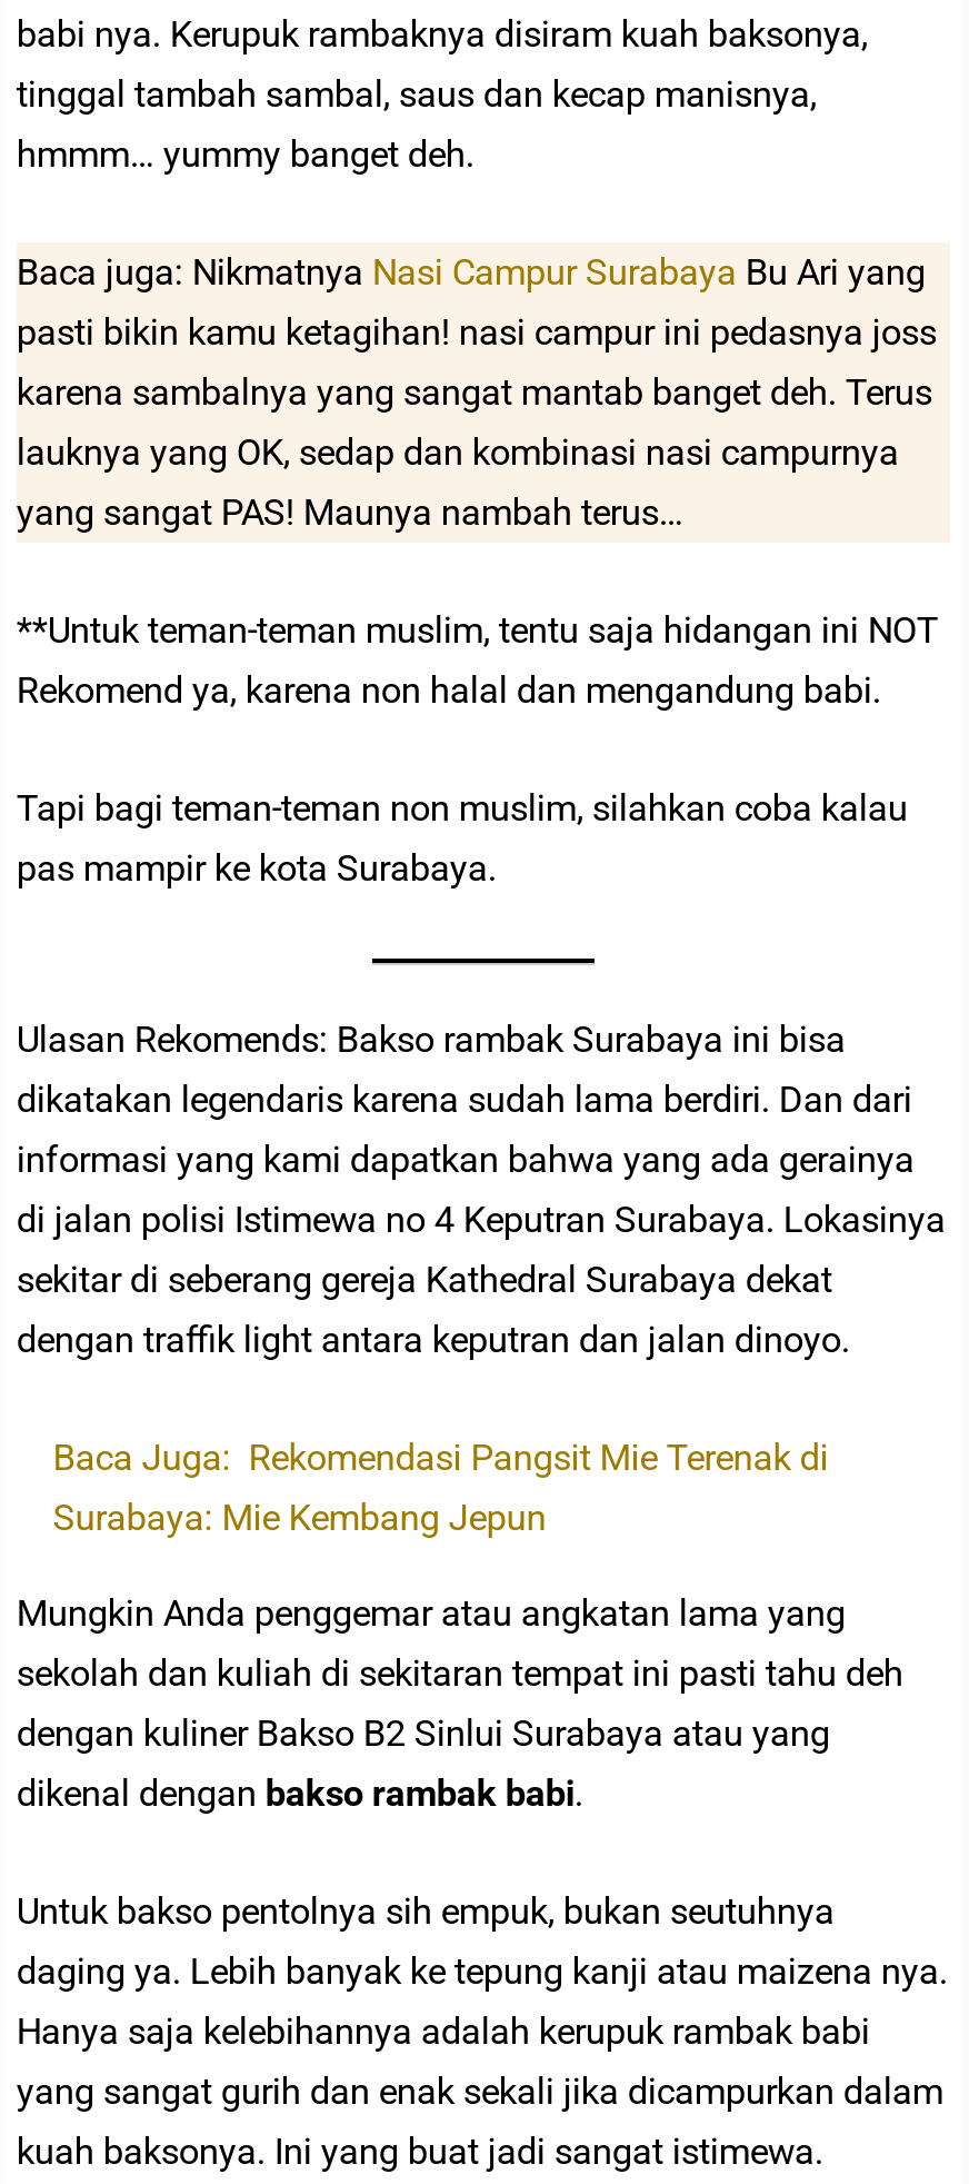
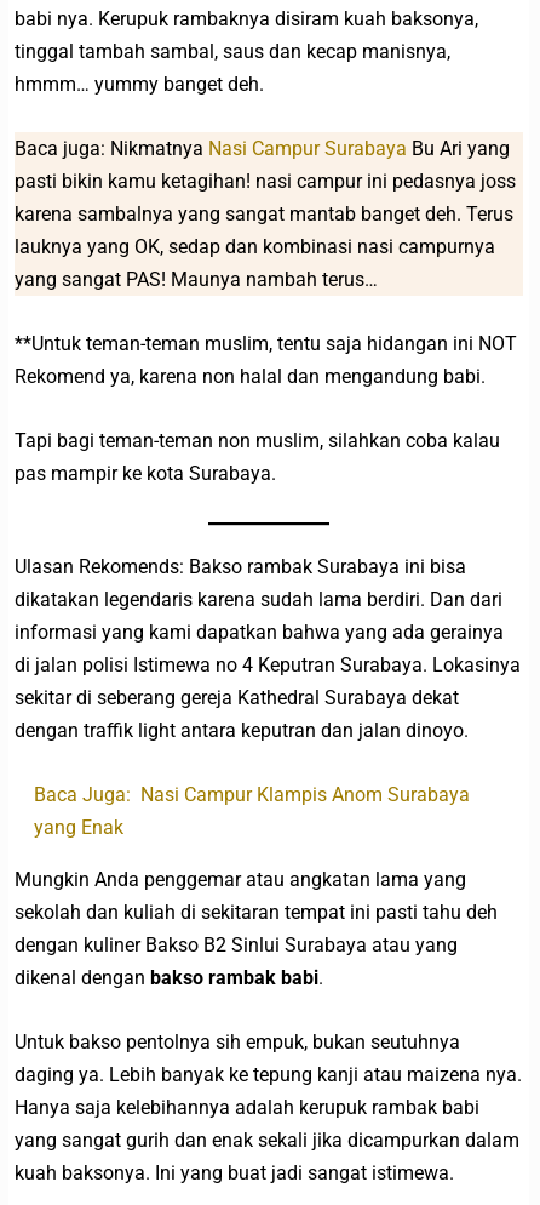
[53,1436,829,1539] Baca Juga: Rekomendasi Pangsit Mie Terenak di | Surabaya: Mie Kembang Jepun -> [34,783,470,839] Baca Juga: Nasi Campur Klampis Anom Surabaya | yang Enak

